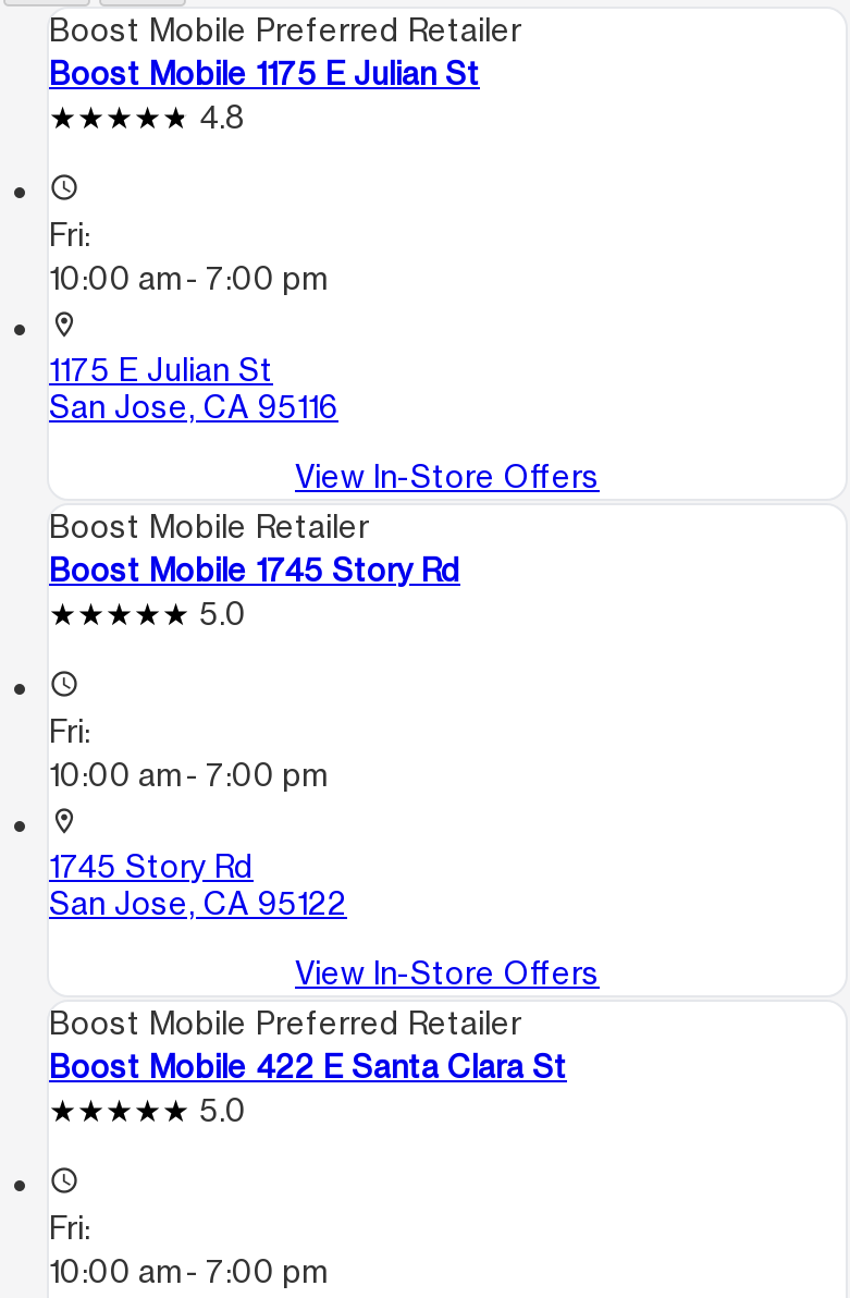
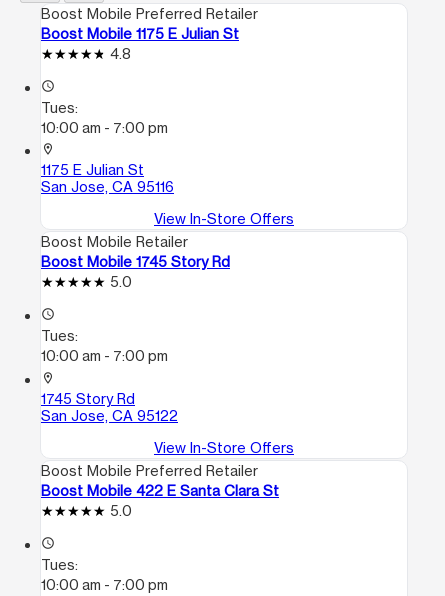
[49,216,97,253] Fri: -> [41,99,81,116] Tues:
[49,713,97,750] Fri: -> [41,327,81,344] Tues:
[49,1210,97,1247] Fri: -> [41,556,81,573] Tues:

